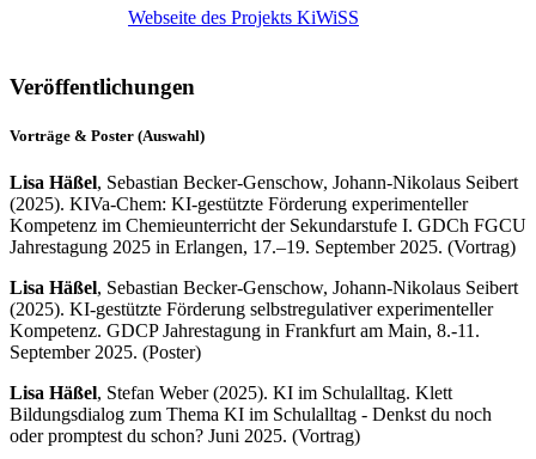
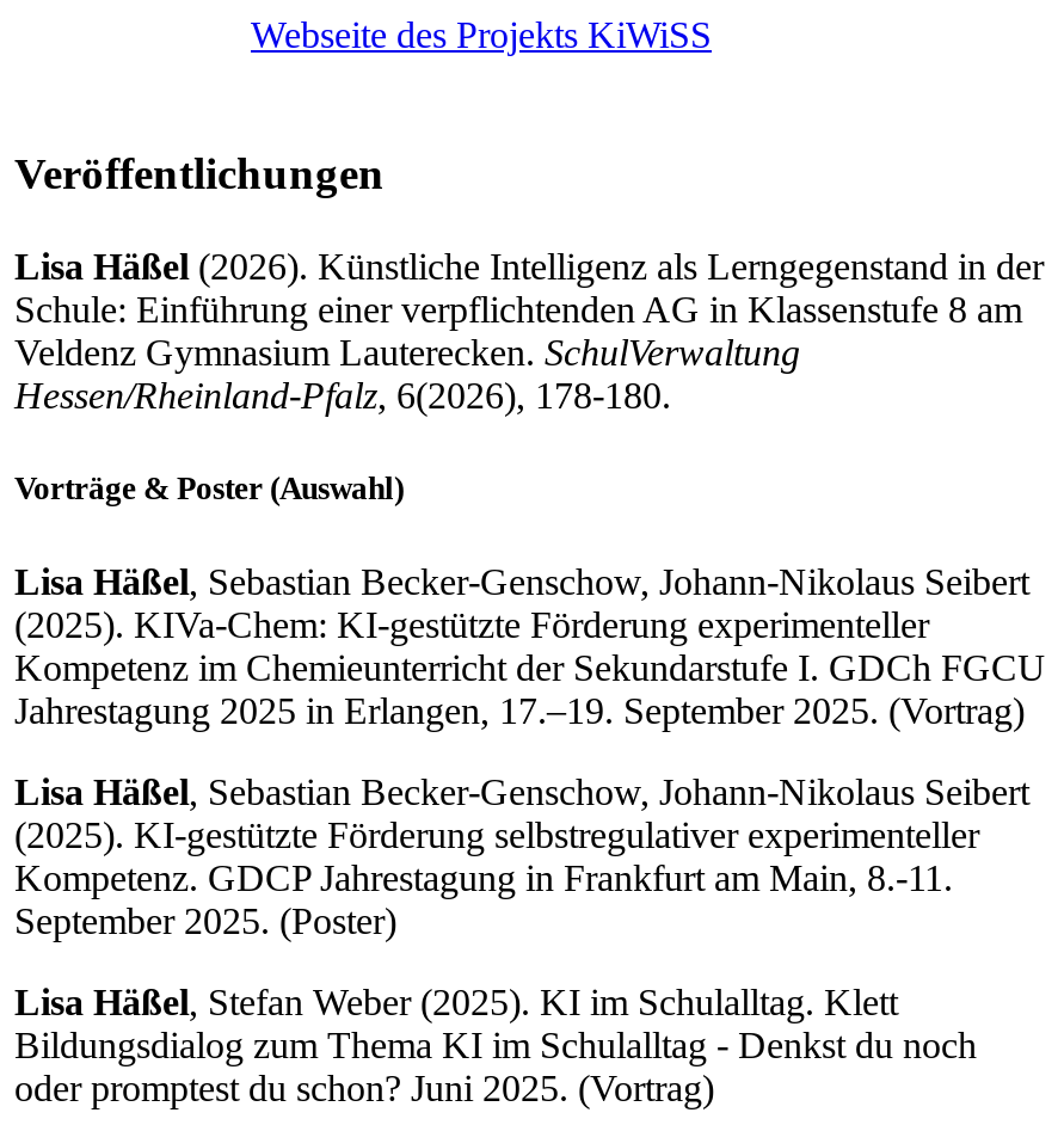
none -> [14,245,1044,415] Lisa Häßel (2026). Künstliche Intelligenz als Lerngegenstand in der | Schule: Einführung einer verpflichtenden AG in Klassenstufe 8 am | Veldenz Gymnasium Lauterecken. SchulVerwaltung | Hessen/Rheinland-Pfalz, 6(2026), 178-180.

